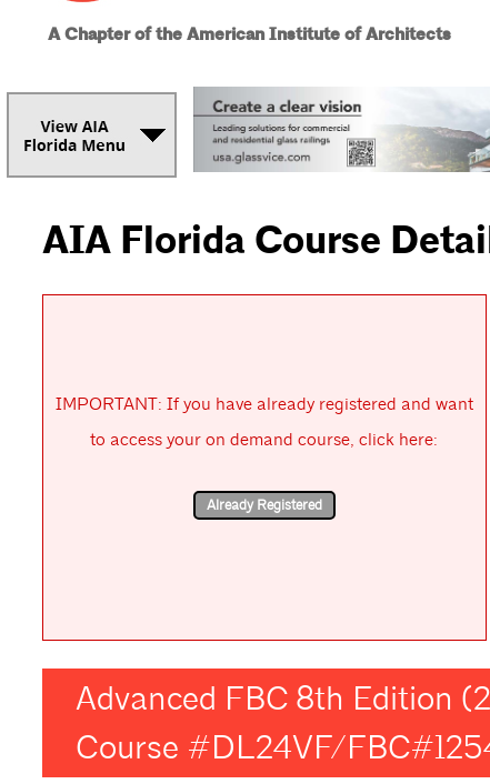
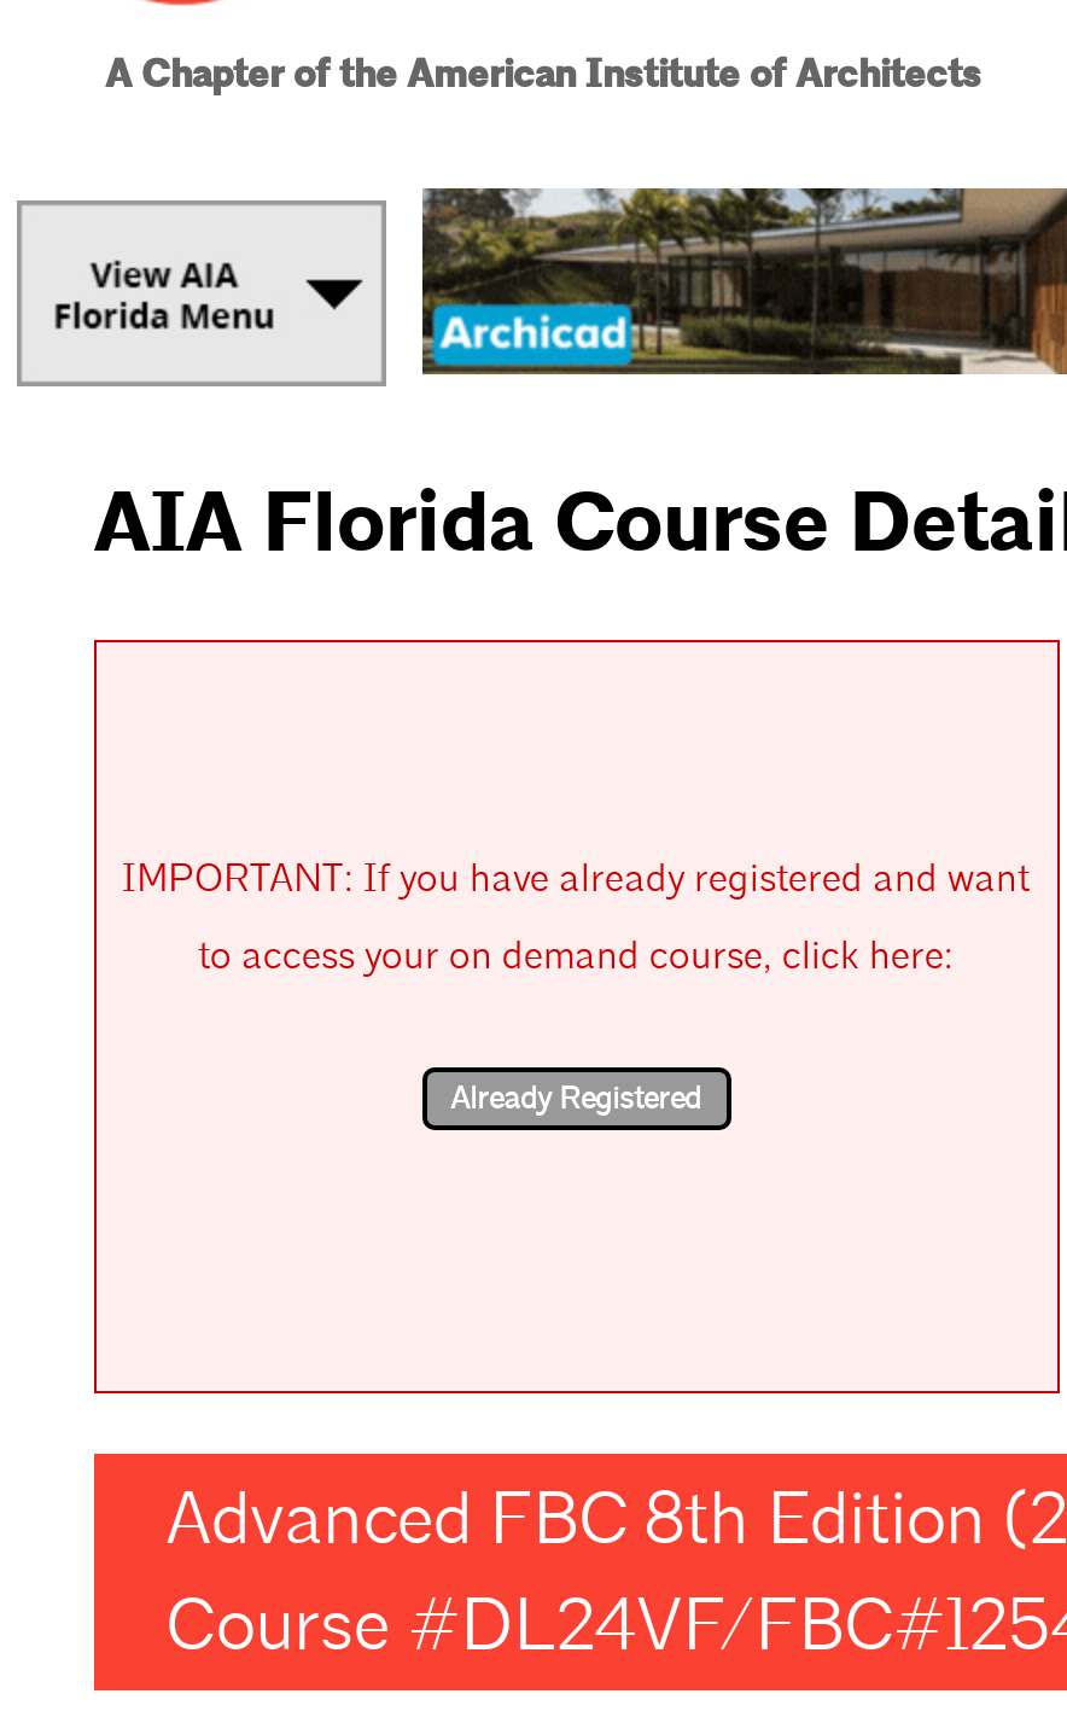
[194,87,487,172] [image] -> [422,186,1060,377] [image]

